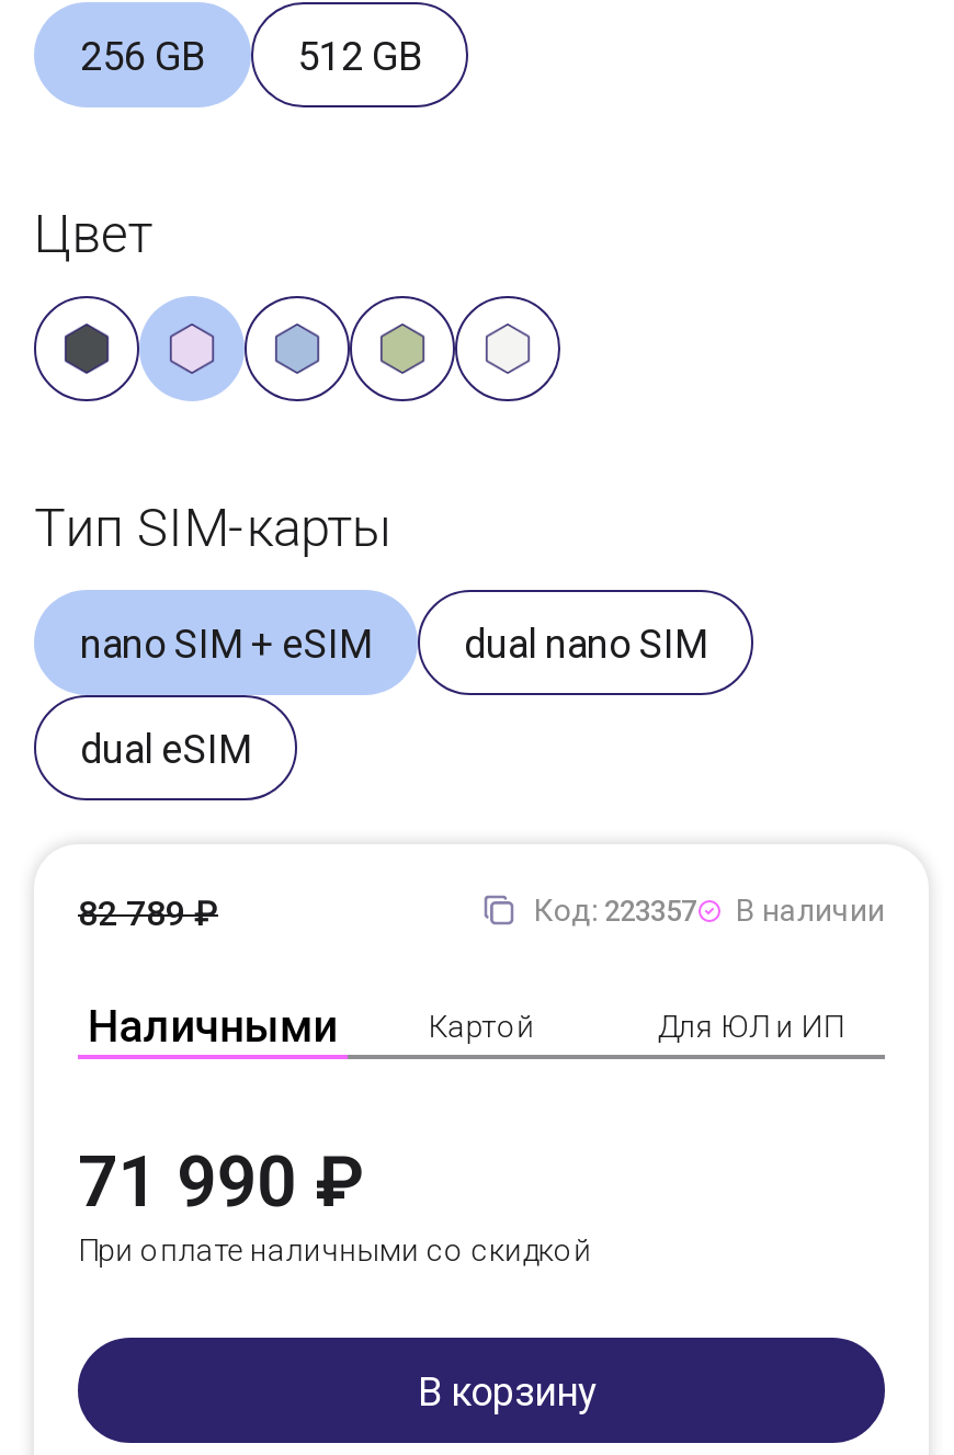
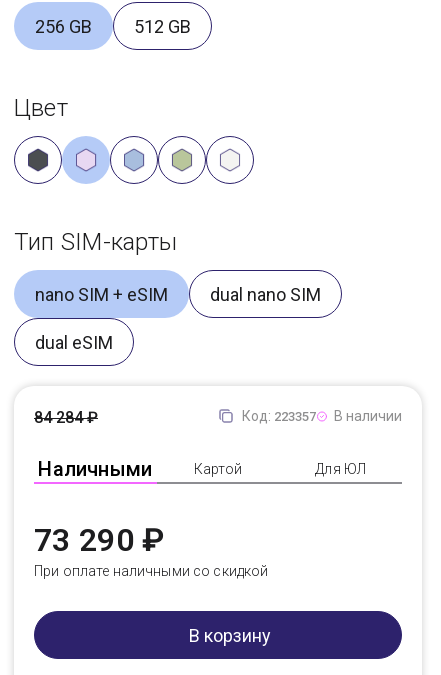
[78,893,218,934] 82 789 ₽ -> [34,408,98,427] 84 284 ₽
[658,1009,843,1044] Для ЮЛ и ИП -> [315,461,366,477] Для ЮЛ
[78,1140,364,1224] 71 990 ₽ -> [34,521,165,559] 73 290 ₽

